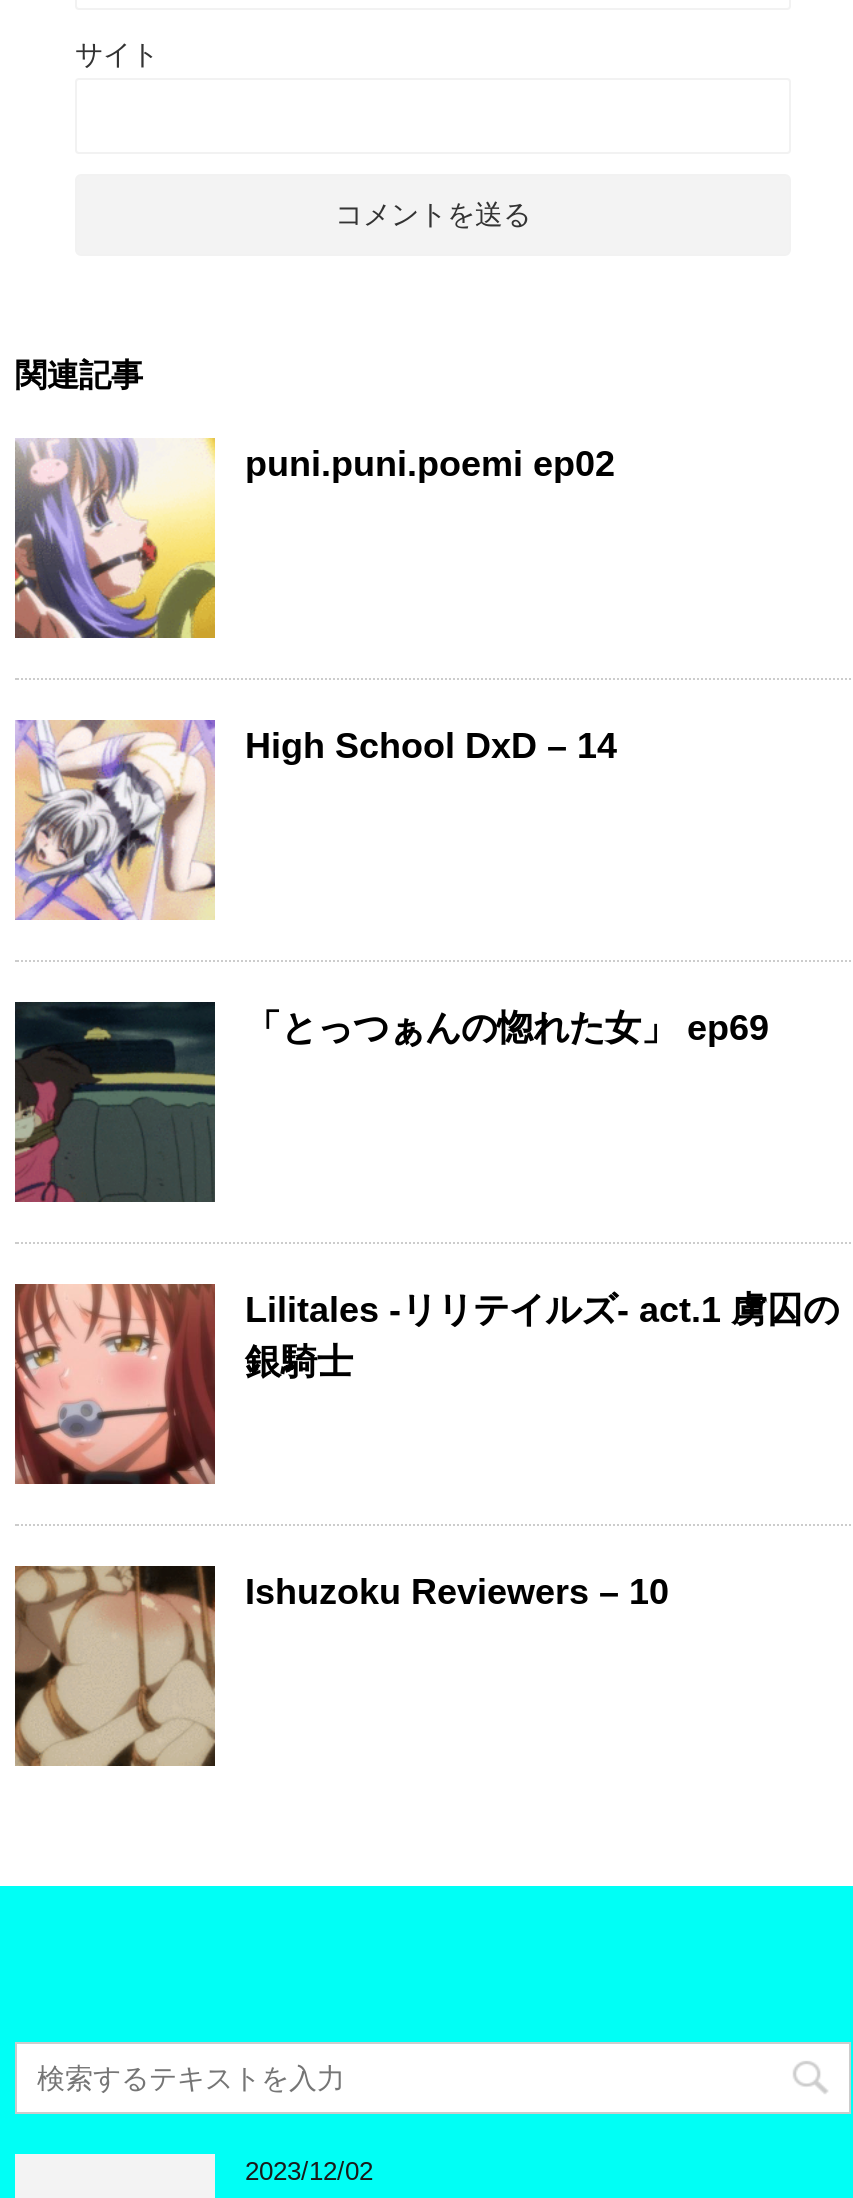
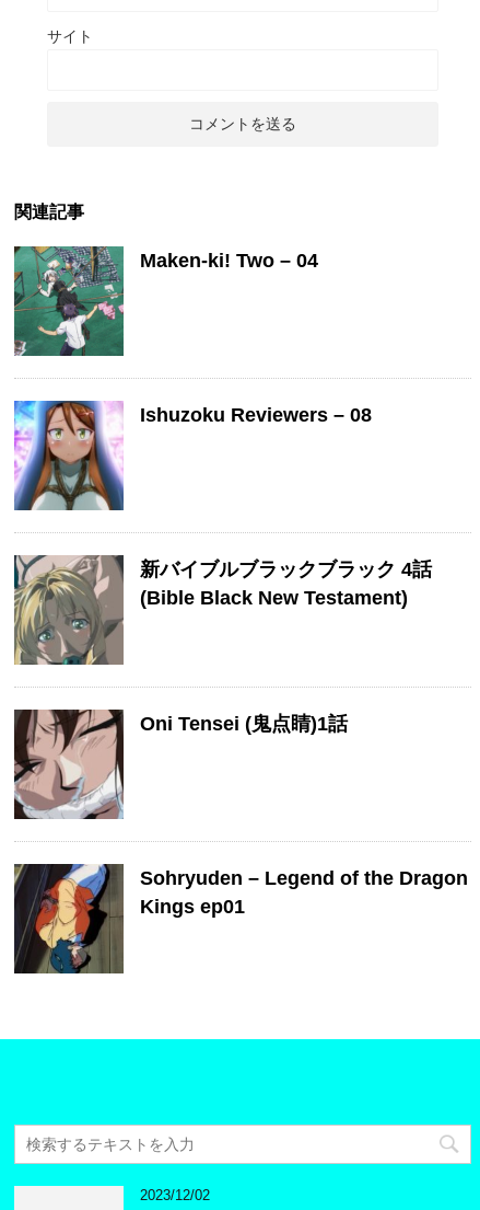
[13,436,615,640] [image] | puni.puni.poemi ep02 -> [13,245,318,357] [image] | Maken-ki! Two – 04
[13,720,617,920] [image] | High School DxD – 14 -> [13,400,372,511] [image] | Ishuzoku Reviewers – 08
[13,1000,769,1204] [image] | 「とっつぁんの惚れた女」 ep69 -> [14,554,432,665] [image] | 新バイブルブラックブラック 4話 | (Bible Black New Testament)
[13,1282,839,1486] [image] | Lilitales -リリテイルズ- act.1 虜囚の | 銀騎士 -> [13,708,348,820] [image] | Oni Tensei (鬼点睛)1話
[13,1564,669,1768] [image] | Ishuzoku Reviewers – 10 -> [13,863,468,975] [image] | Sohryuden – Legend of the Dragon | Kings ep01

